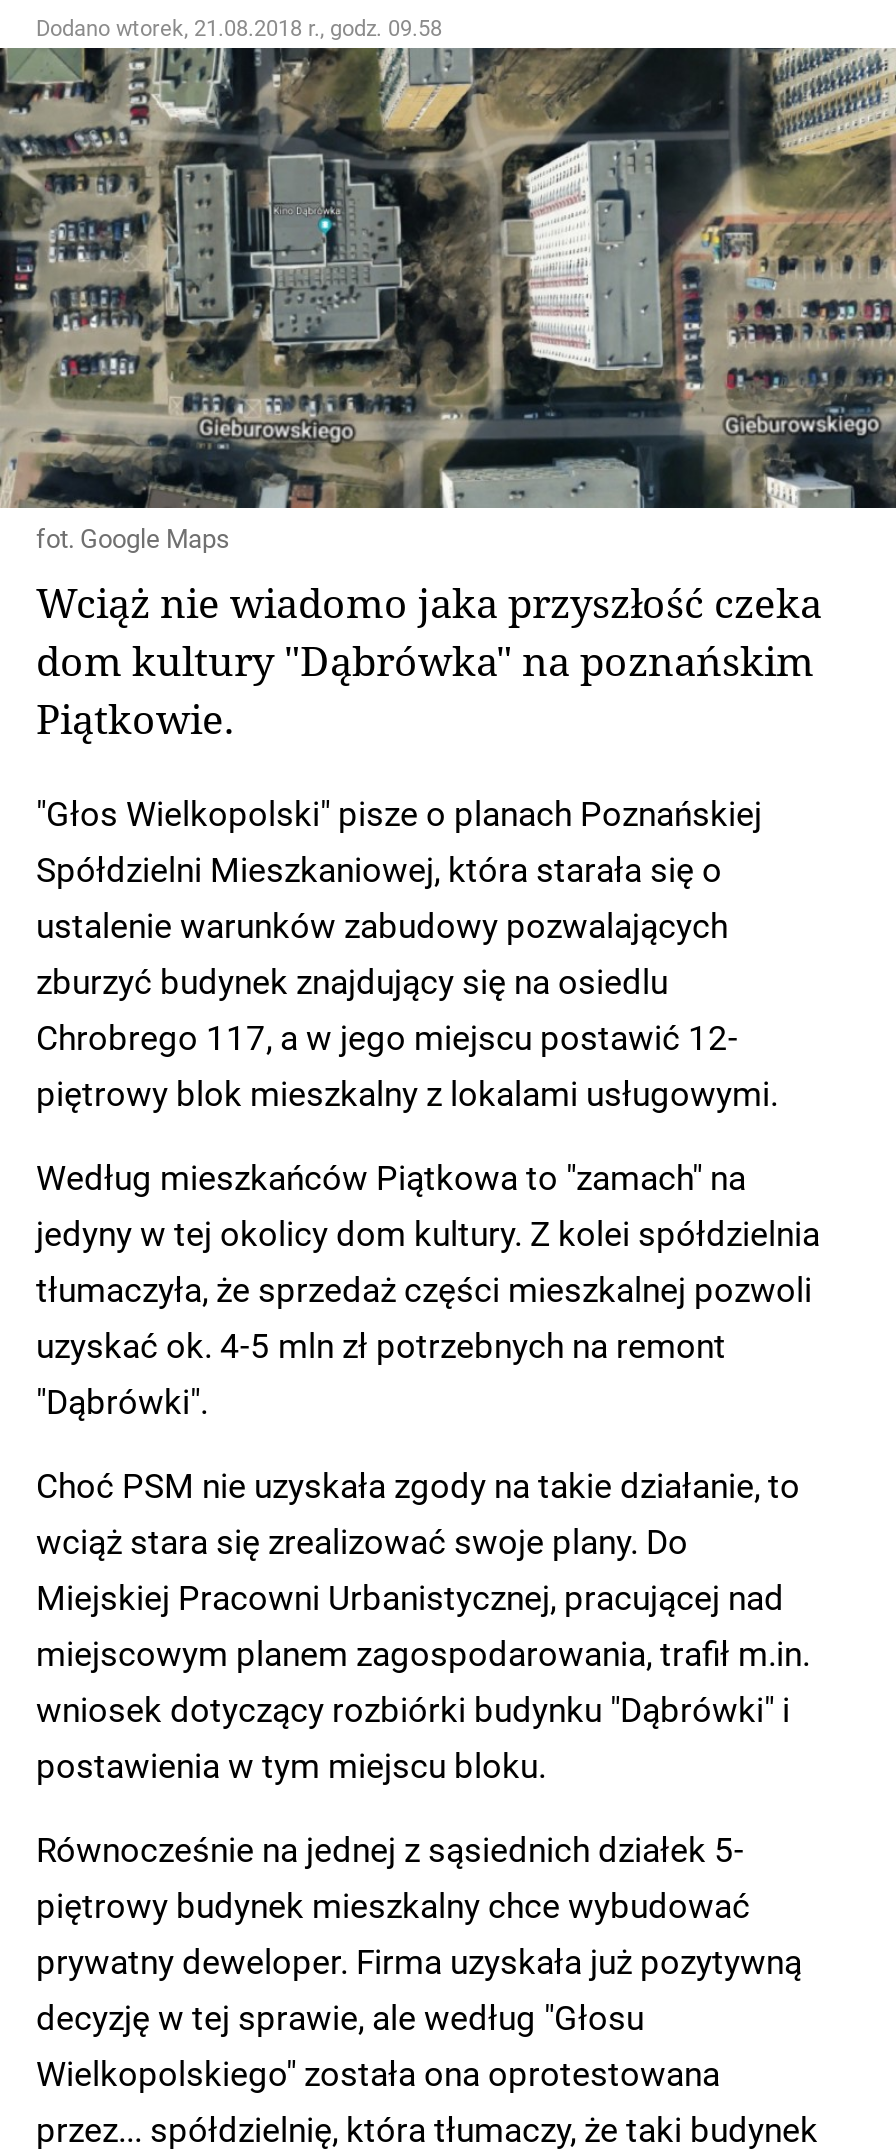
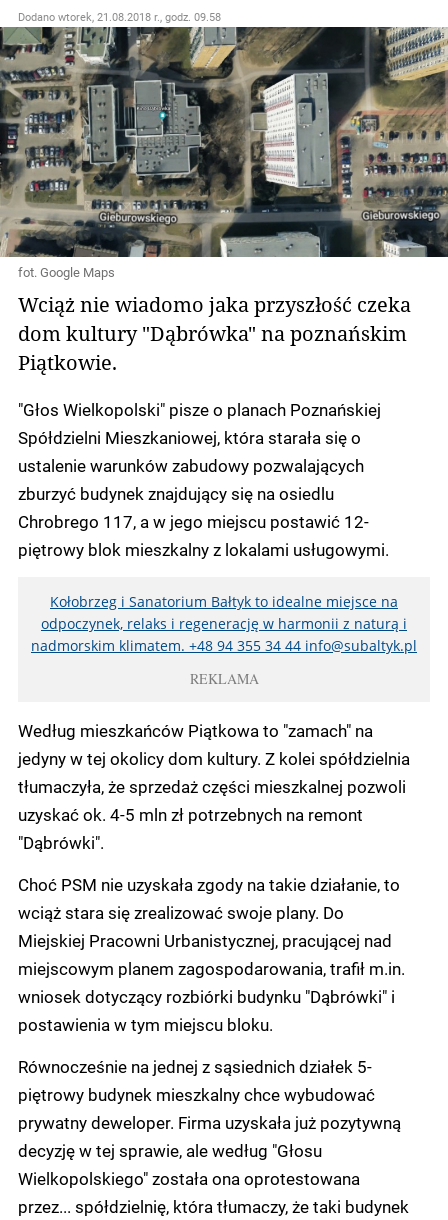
none -> [31,592,417,688] Kołobrzeg i Sanatorium Bałtyk to idealne miejsce na | odpoczynek, relaks i regenerację w harmonii z naturą i | nadmorskim klimatem. +48 94 355 34 44 info@subaltyk.pl | REKLAMA

